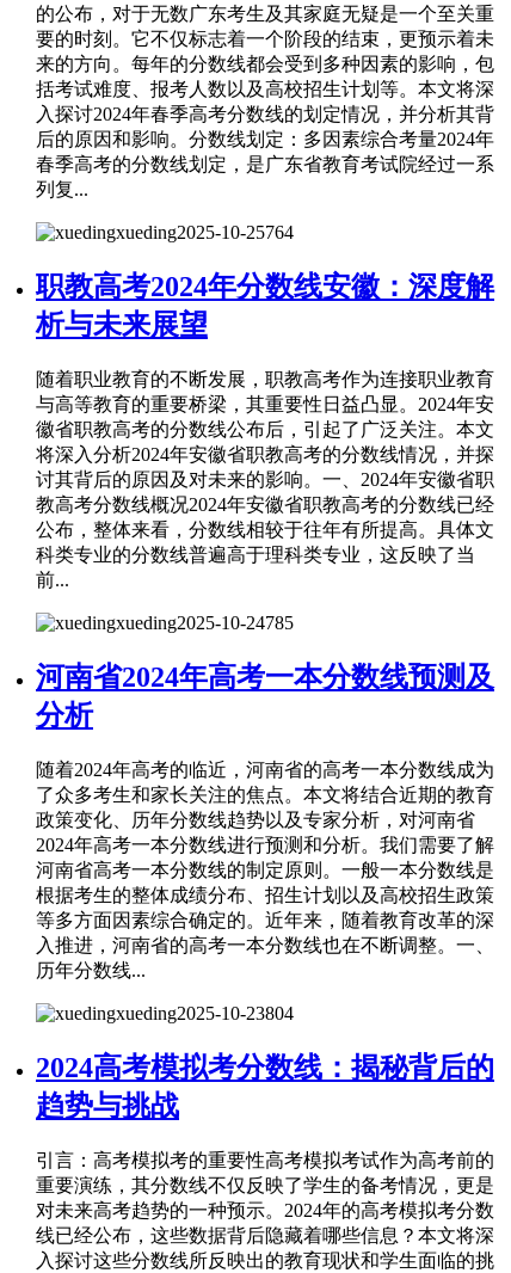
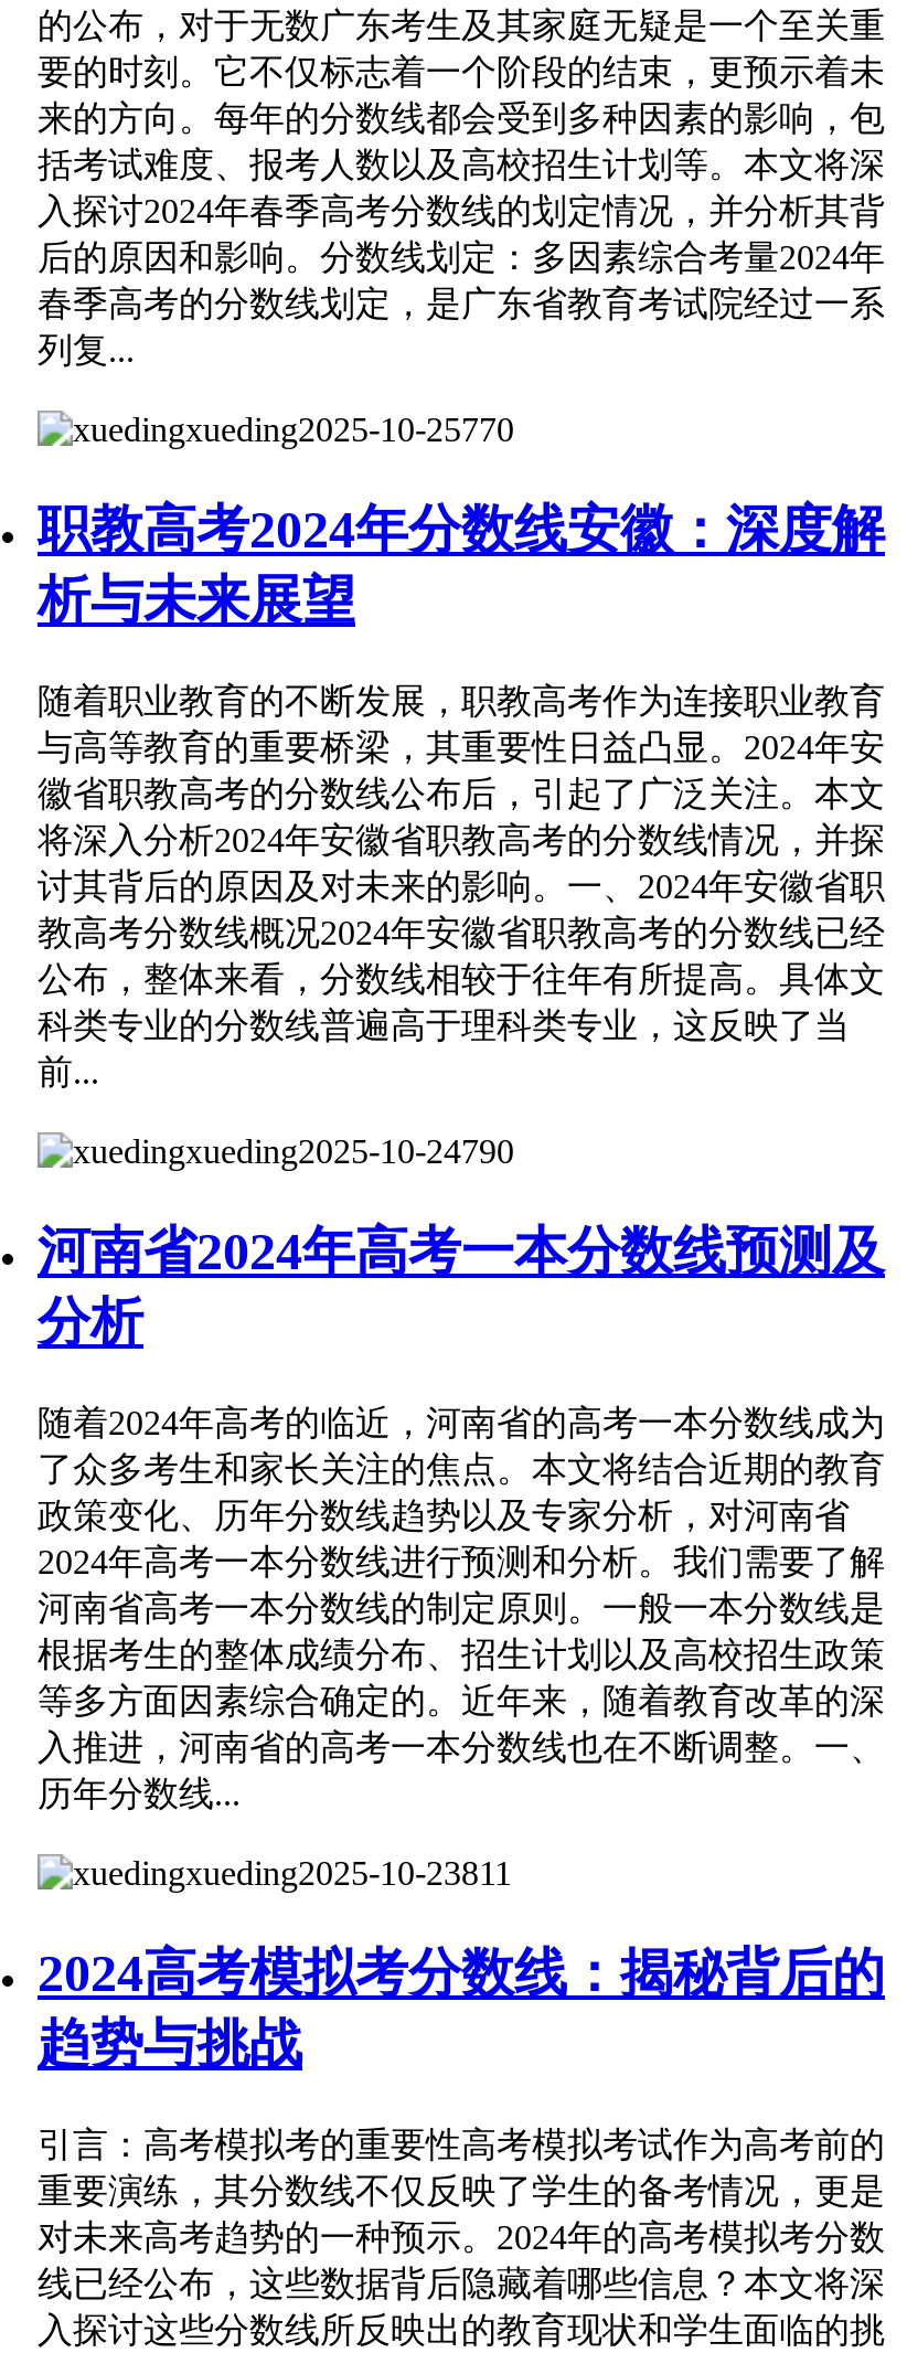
[116,223,294,243] xueding2025-10-25764 -> [185,411,514,449] xueding2025-10-25770
[116,613,294,633] xueding2025-10-24785 -> [185,1133,514,1170] xueding2025-10-24790
[116,1003,294,1023] xueding2025-10-23804 -> [185,1854,512,1892] xueding2025-10-23811

